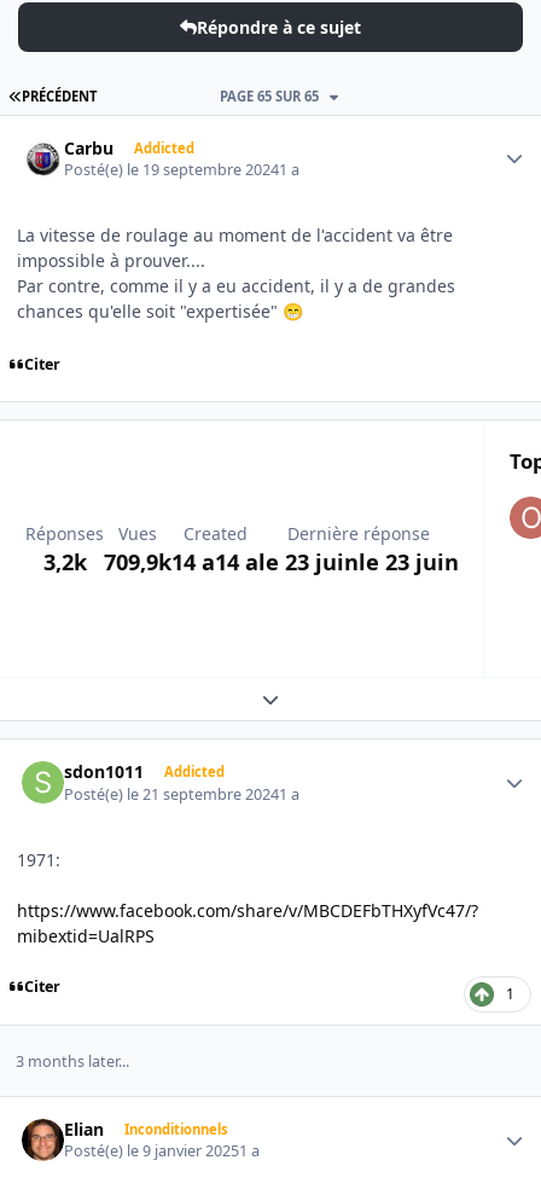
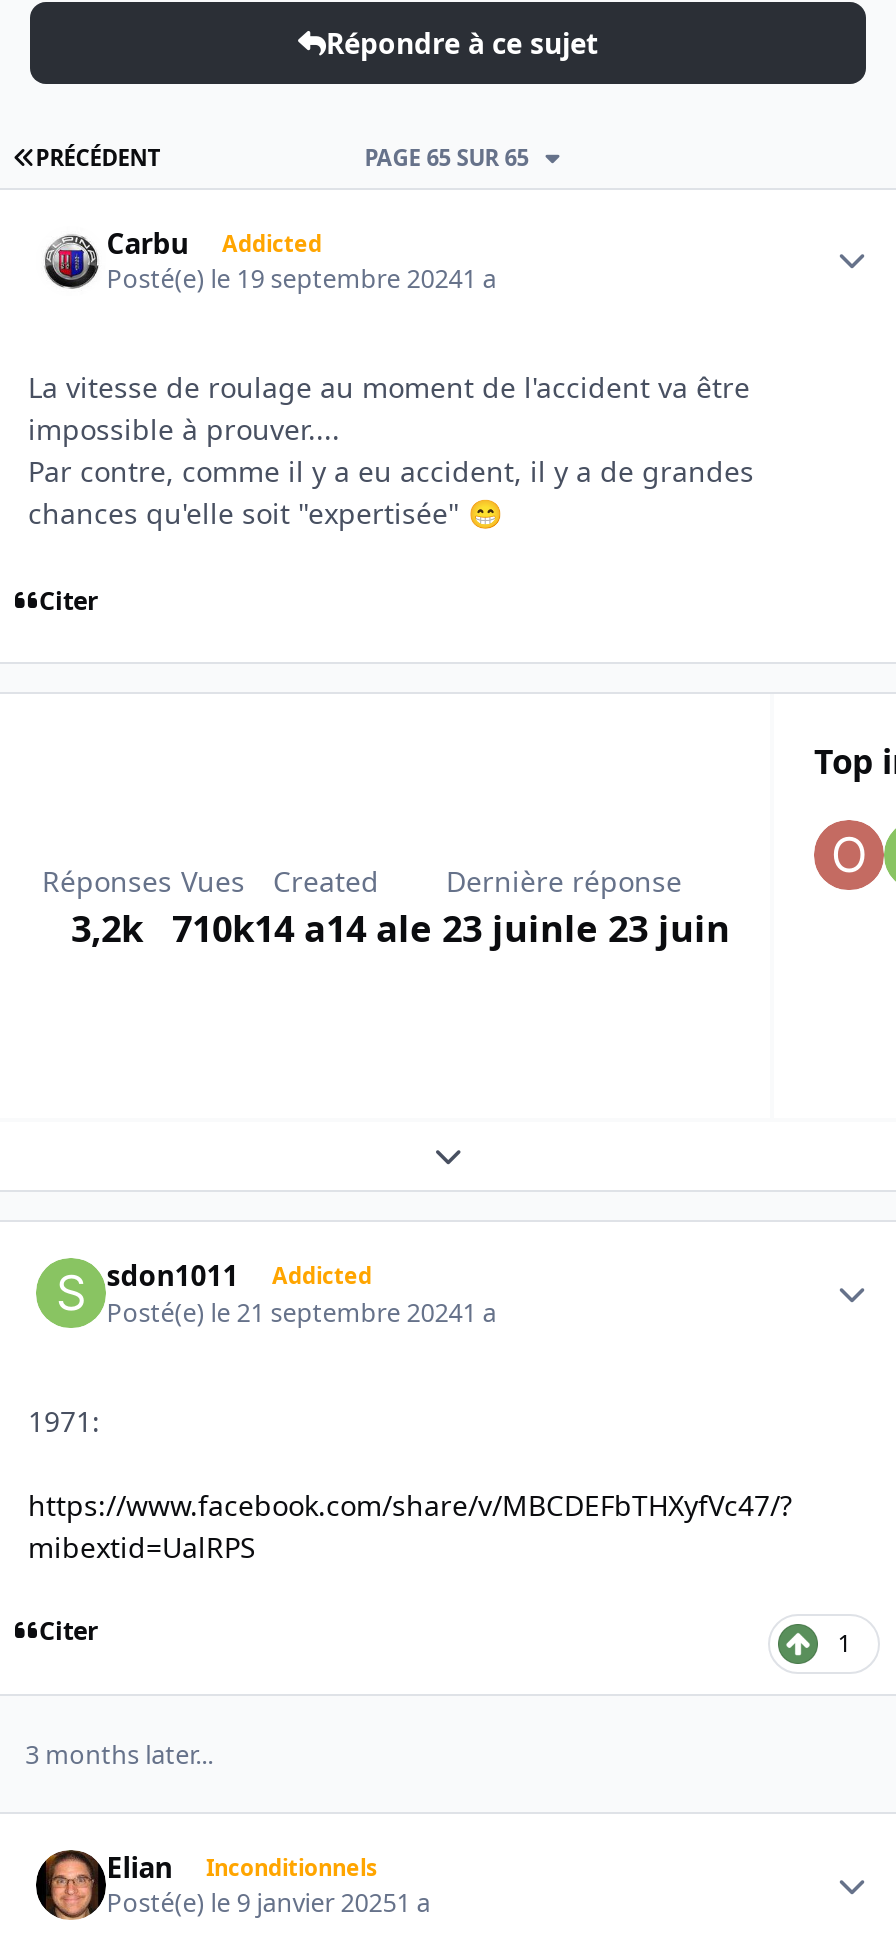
[491,495,537,540] [image] -> [812,818,890,892] [image]
[43,547,459,576] 3,2k 709,9k 14 a14 a le 23 juinle 23 juin -> [71,903,730,951] 3,2k 710k 14 a14 a le 23 juinle 23 juin

